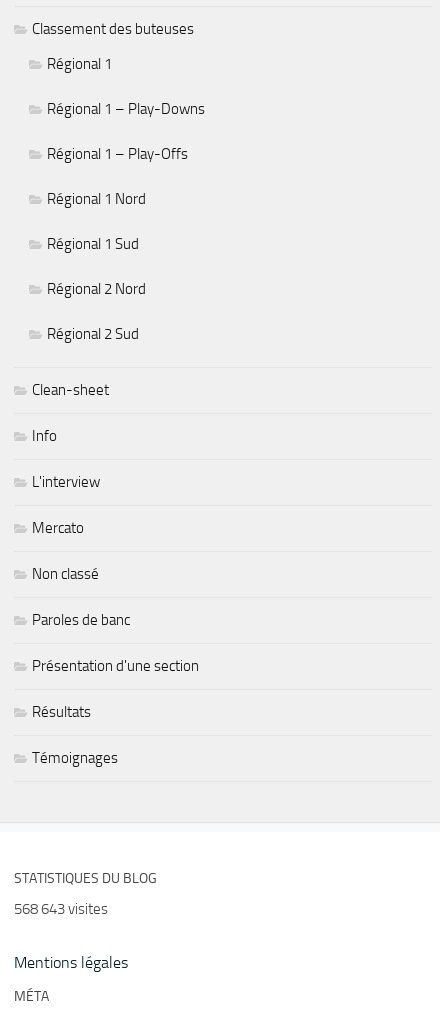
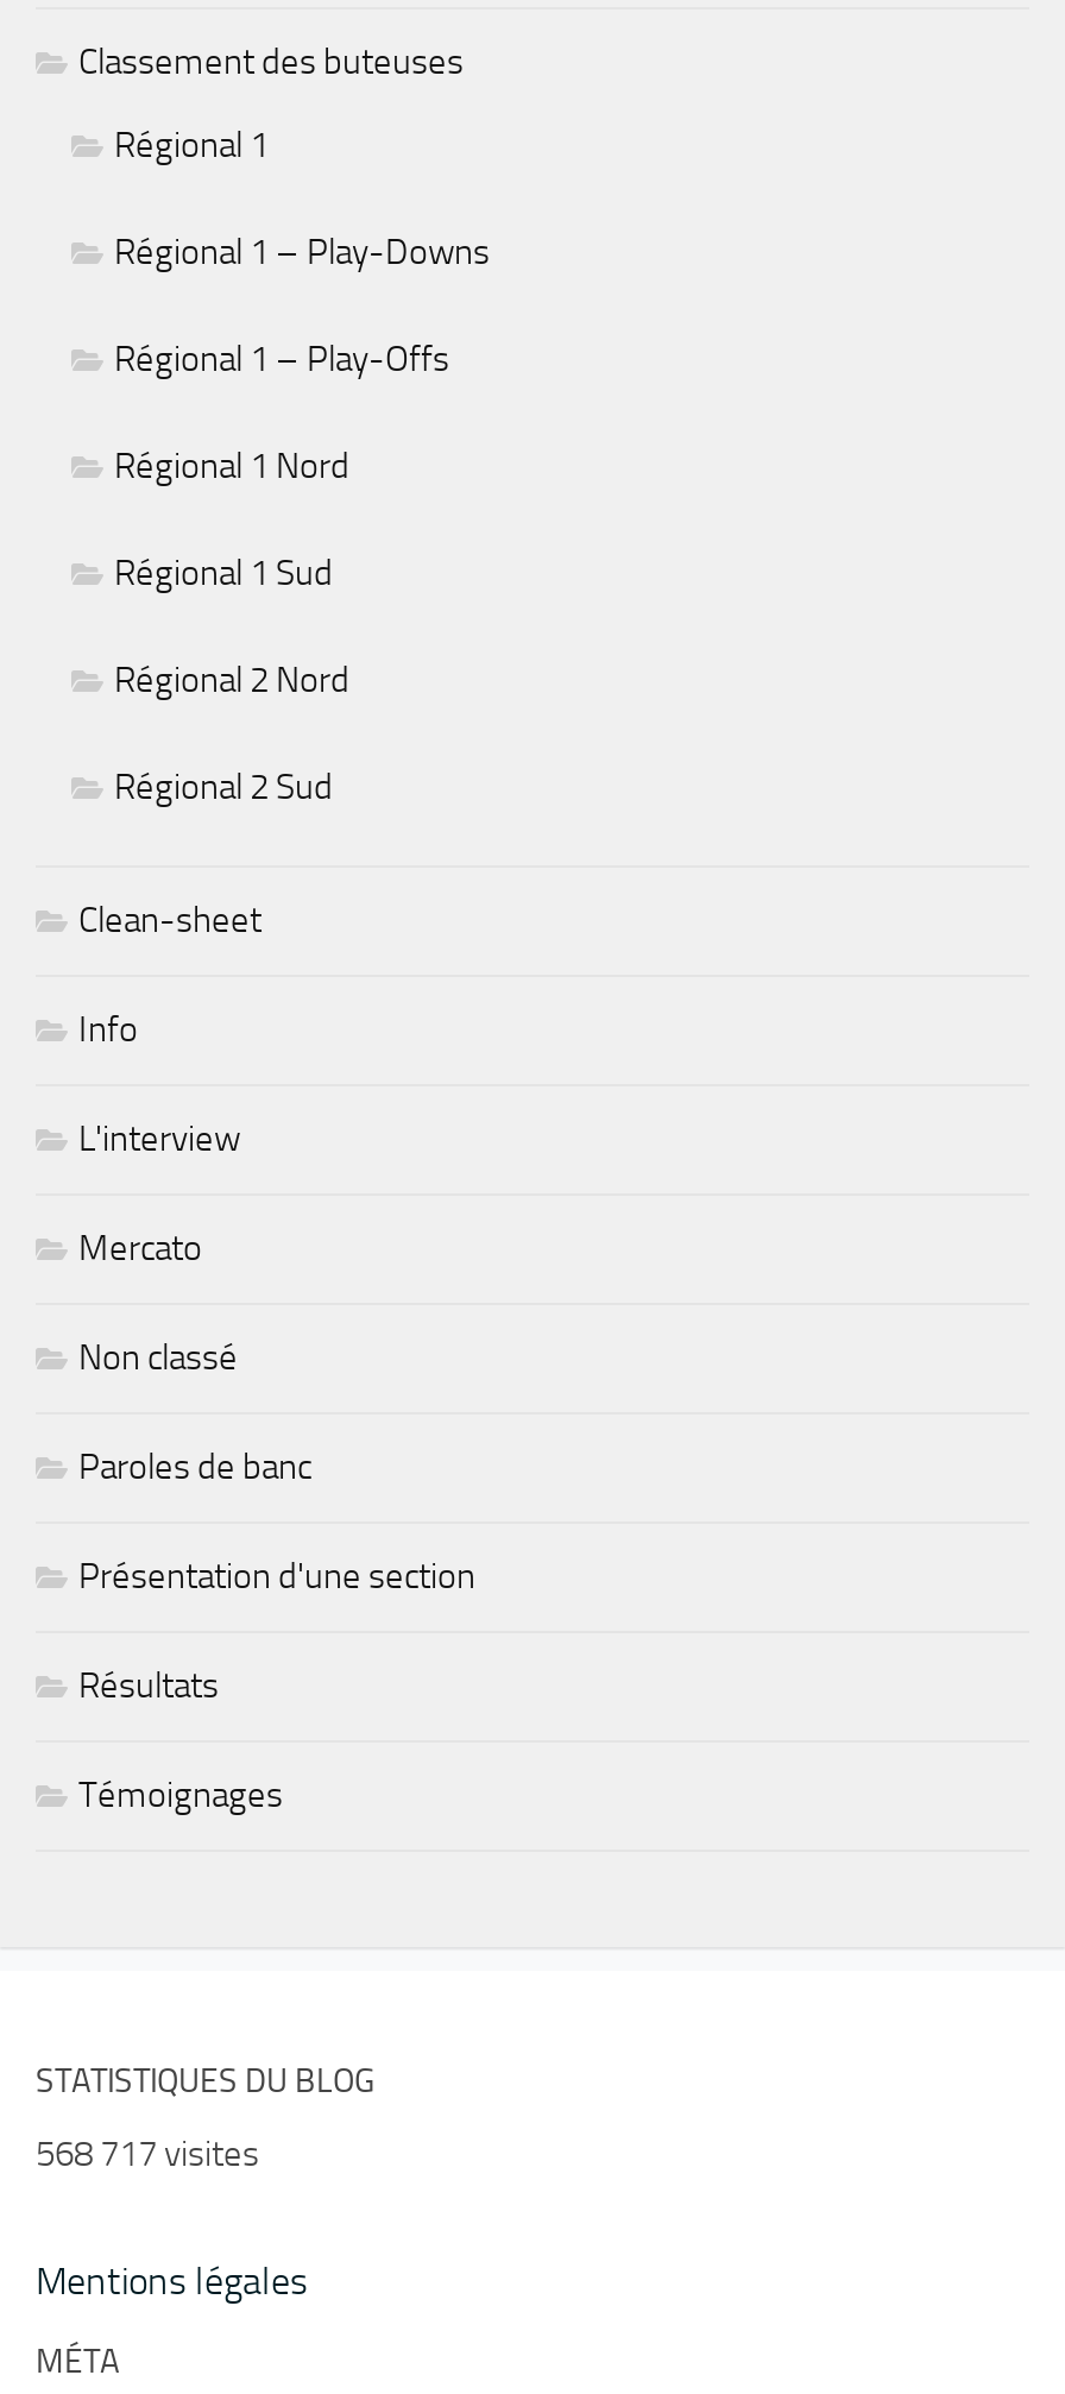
[14,900,108,918] 568 643 visites -> [36,2134,259,2176] 568 717 visites

